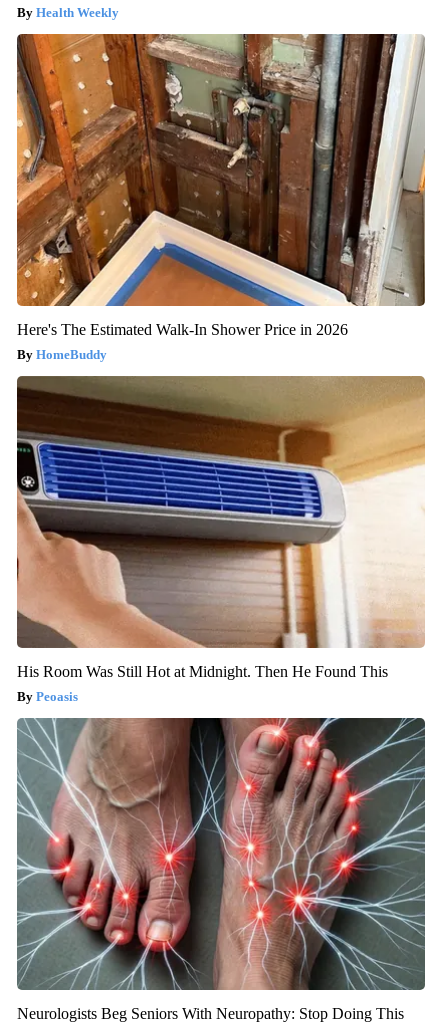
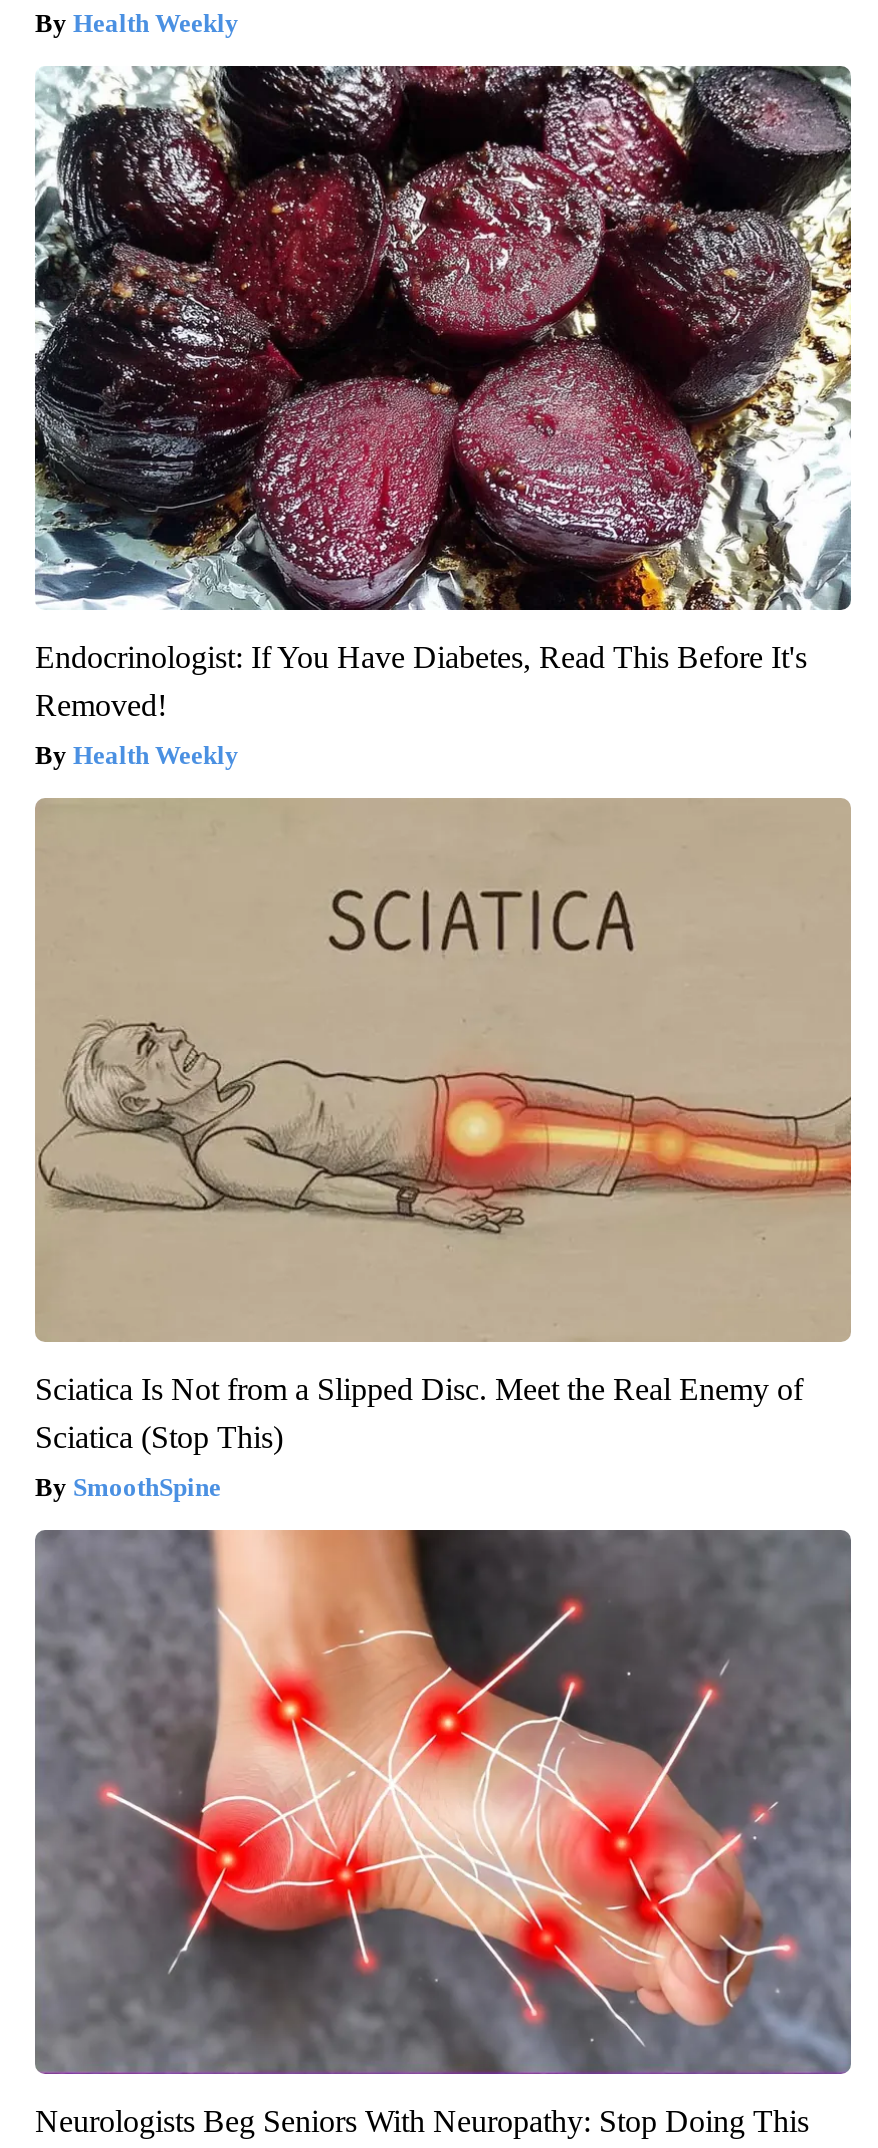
[16,33,426,338] [image] | Here's The Estimated Walk-In Shower Price in 2026 -> [33,64,851,723] [image] | Endocrinologist: If You Have Diabetes, Read This Before It's | Removed!
[36,347,107,362] HomeBuddy -> [73,741,239,771] Health Weekly
[17,374,425,680] [image] | His Room Was Still Hot at Midnight. Then He Found This -> [35,794,853,1455] [image] | Sciatica Is Not from a Slipped Disc. Meet the Real Enemy of | Sciatica (Stop This)
[36,689,78,704] Peoasis -> [73,1473,221,1503] SmoothSpine
[17,717,425,991] [image] -> [35,1528,851,2076] [image]

